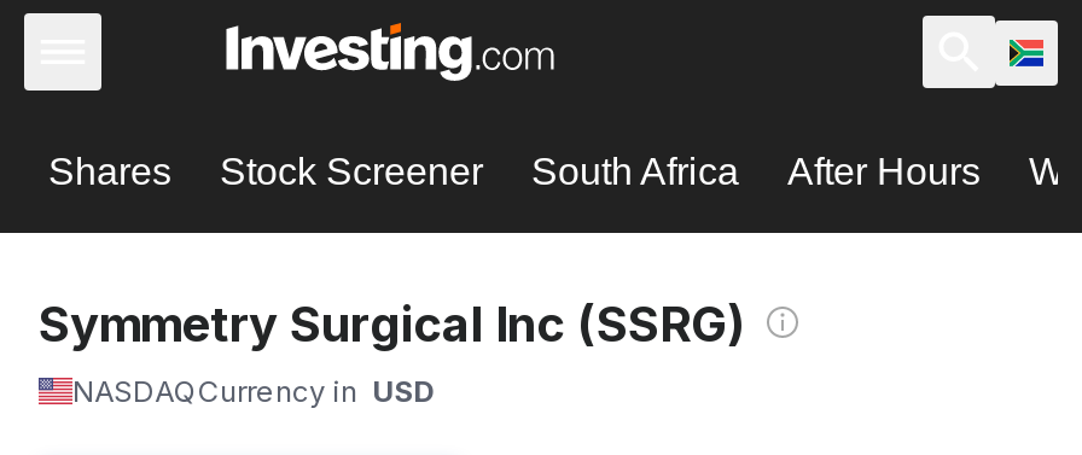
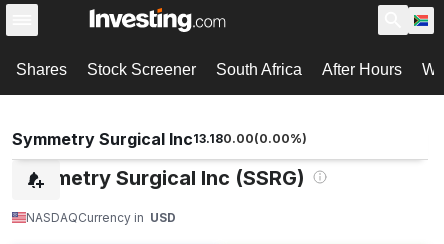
none -> [12,129,307,149] Symmetry Surgical Inc13.180.00(0.00%)

